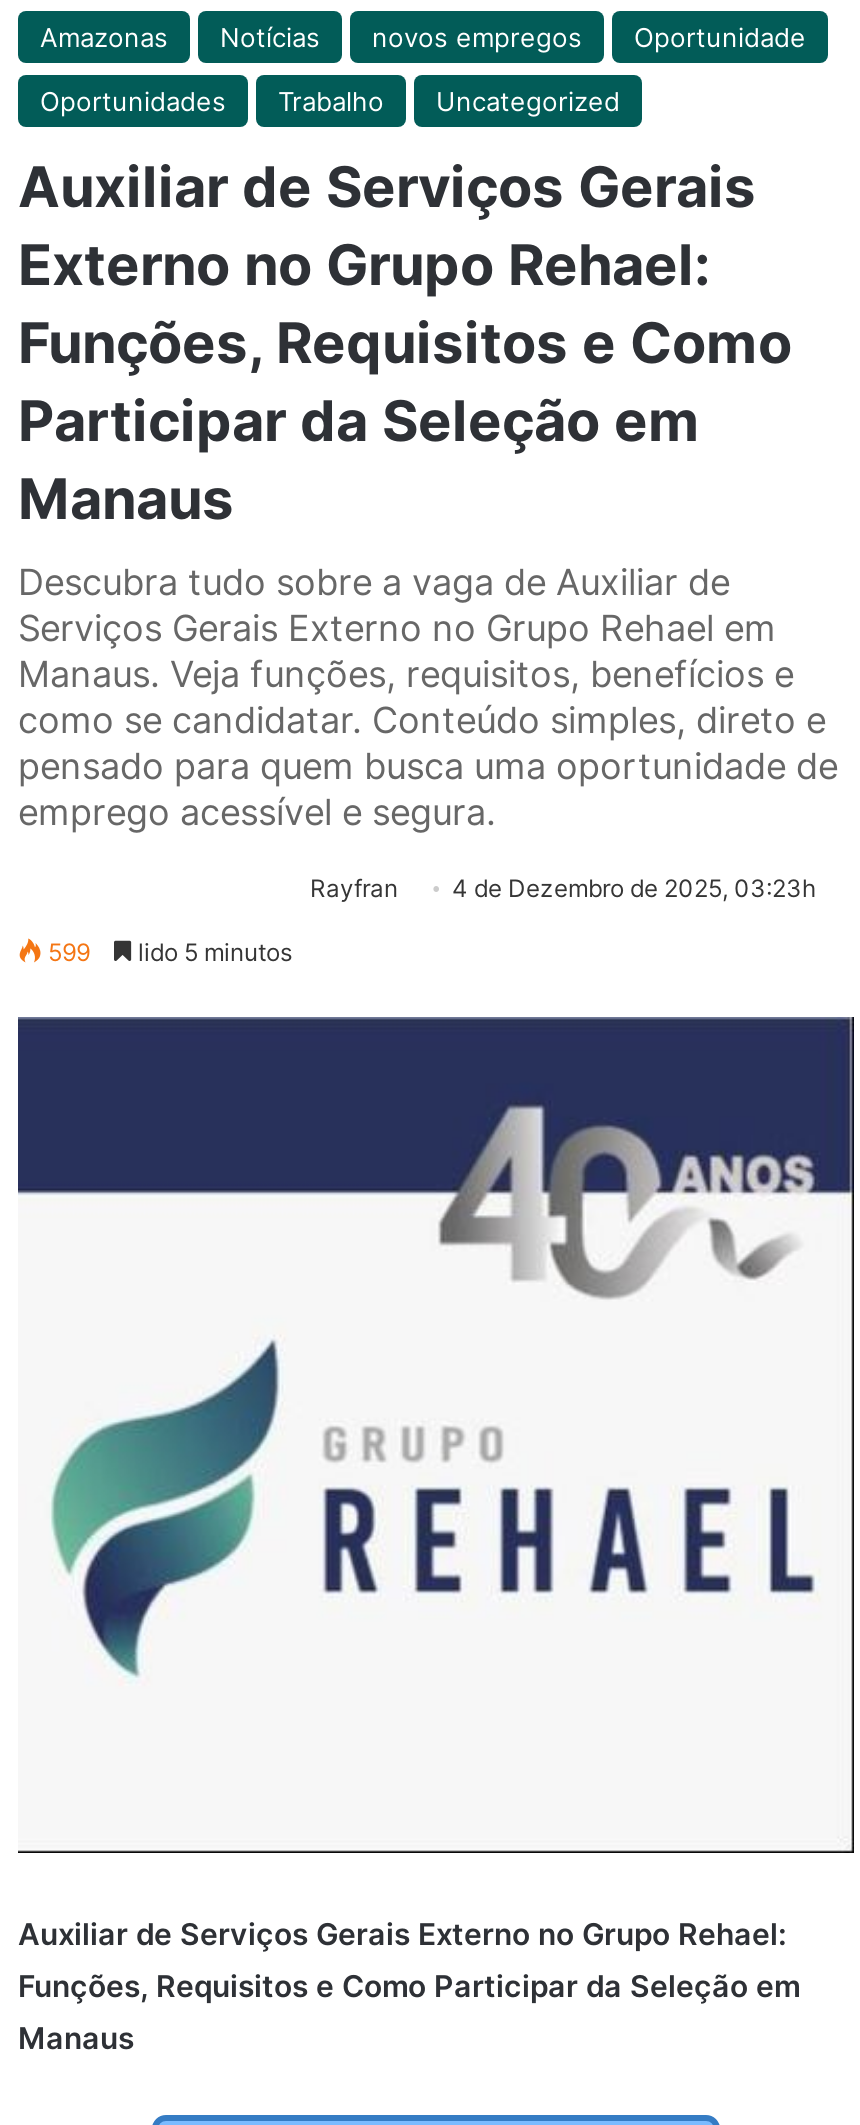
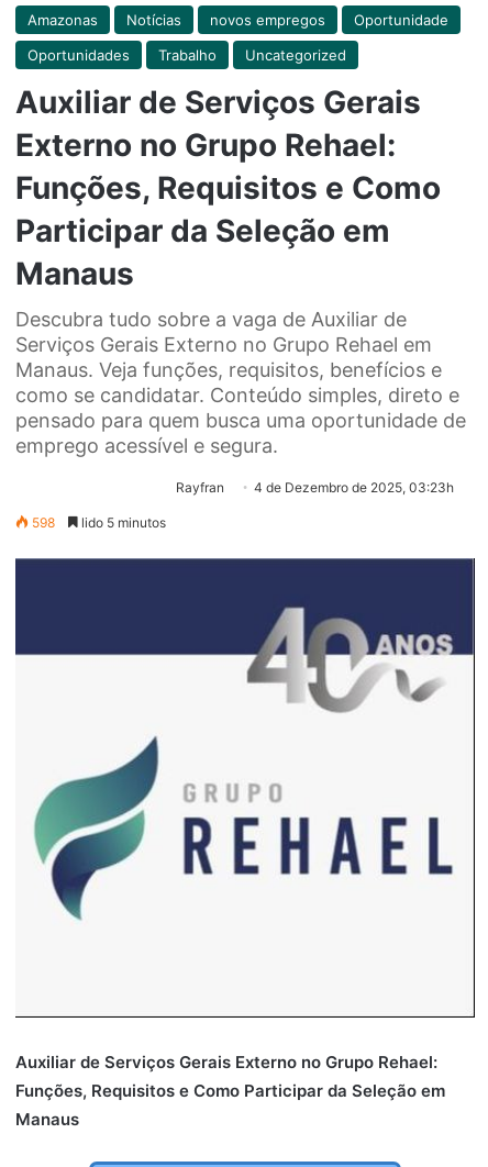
[42,937,292,967] 599 lido 5 minutos -> [29,514,166,531] 598 lido 5 minutos

